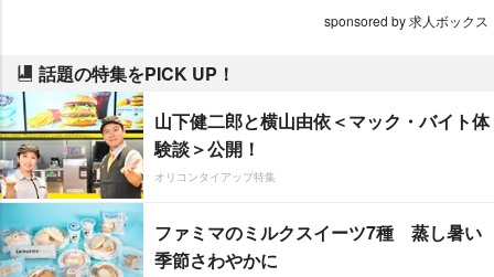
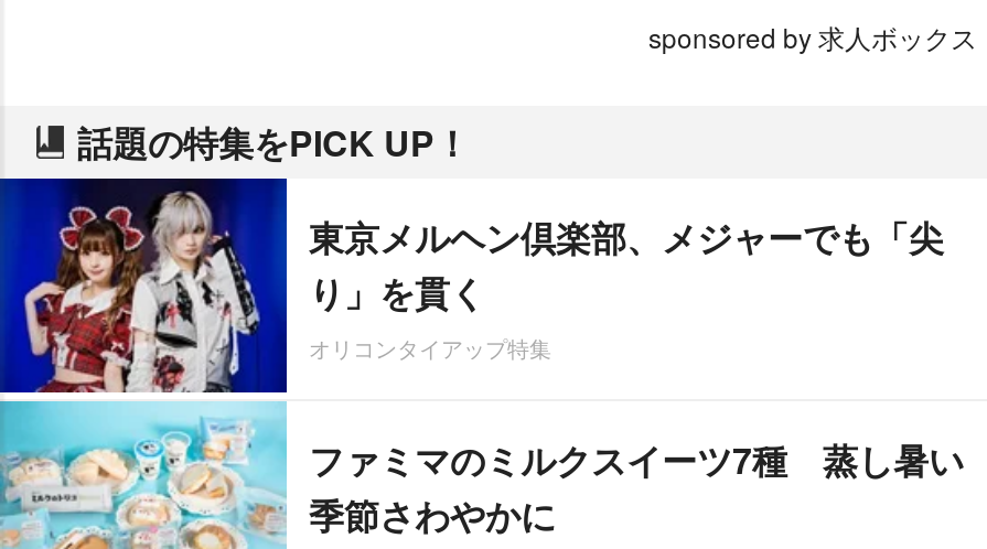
[3,90,490,200] [image] | 山下健二郎と横山由依＜マック・バイト体 | 験談＞公開！ -> [7,176,944,395] [image] | 東京メルヘン倶楽部、メジャーでも「尖 | り」を貫く

